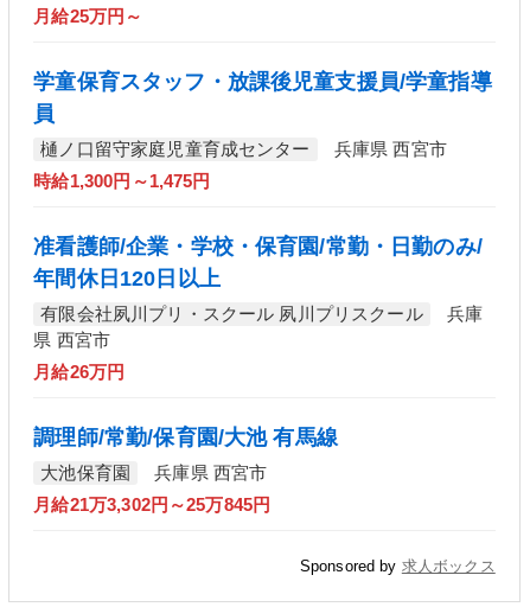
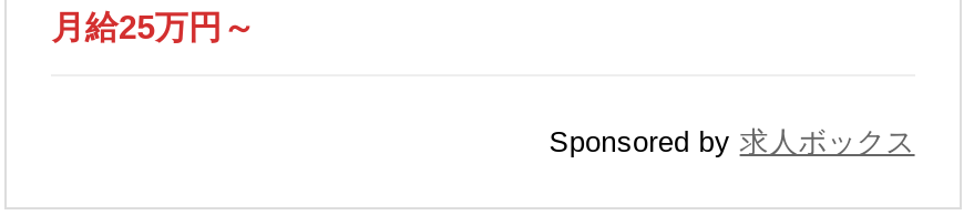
[33,70,492,514] 学童保育スタッフ・放課後児童支援員/学童指導 | 員 | 樋ノ口留守家庭児童育成センター | 兵庫県 西宮市 | 時給1,300円～1,475円 | 准看護師/企業・学校・保育園/常勤・日勤のみ/ | 年間休日120日以上 | 有限会社夙川プリ・スクール 夙川プリスクール | 兵庫 | 県 西宮市 | 月給26万円 | 調理師/常勤/保育園/大池 有馬線 | 大池保育園 | 兵庫県 西宮市 | 月給21万3,302円～25万845円 -> none

